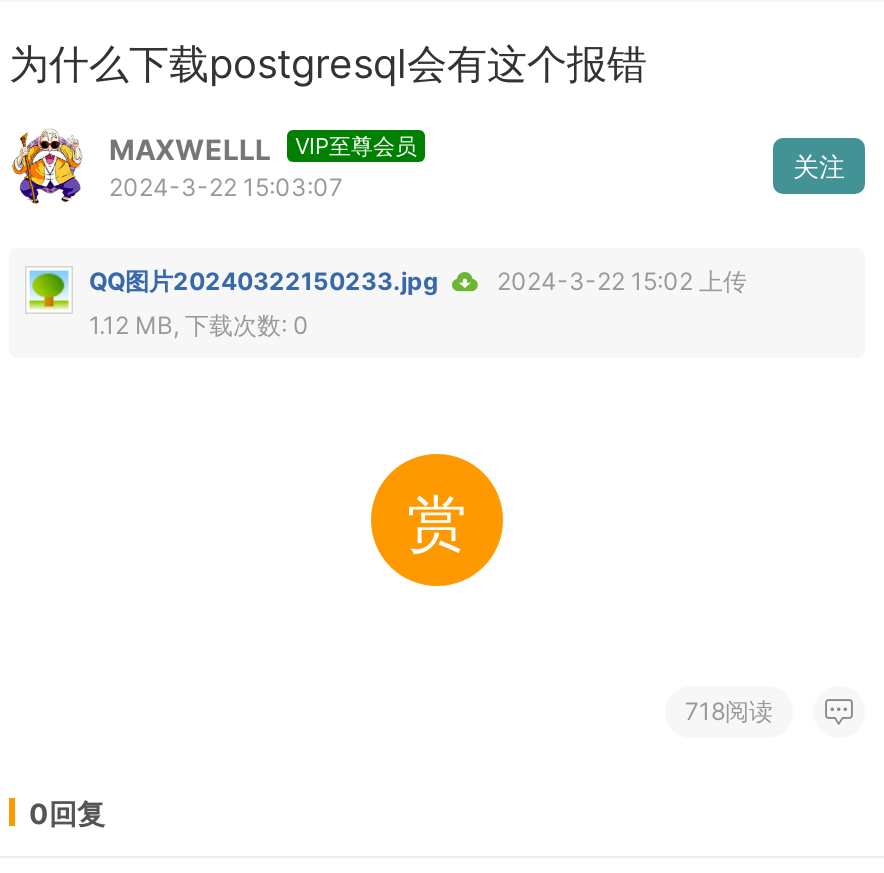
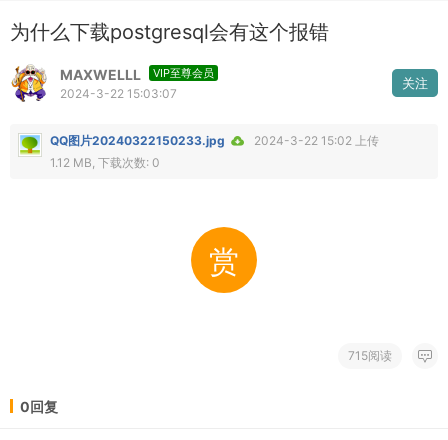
[685,696,773,726] 718阅读 -> [348,348,392,363] 715阅读

